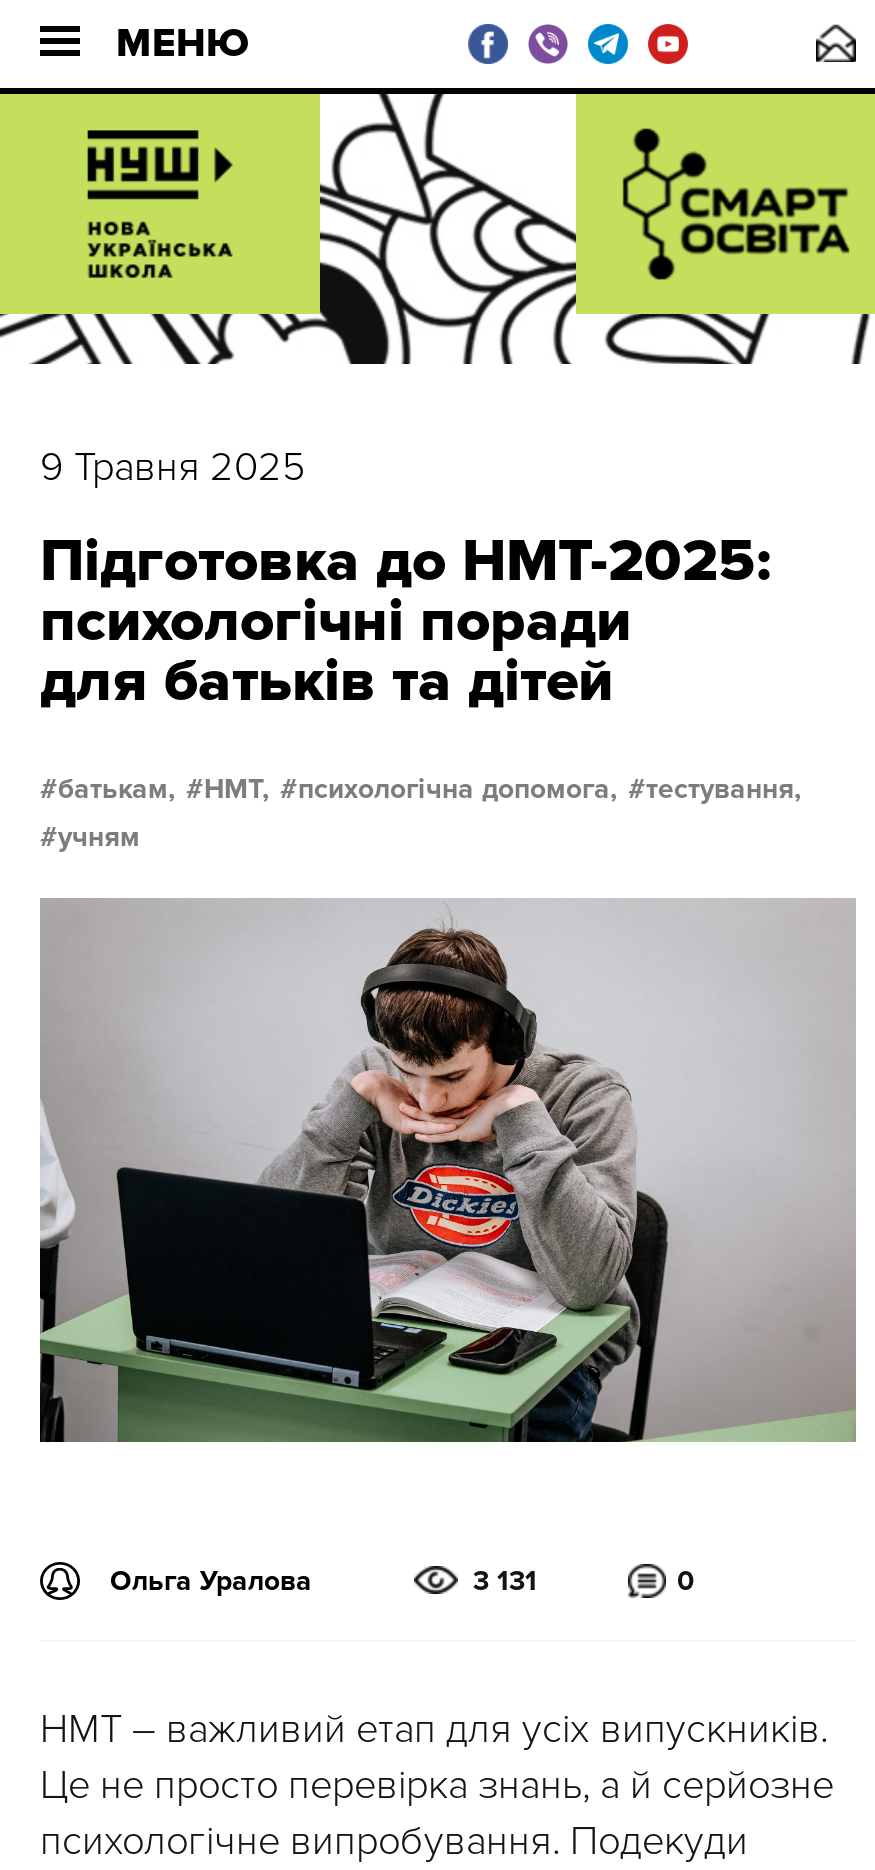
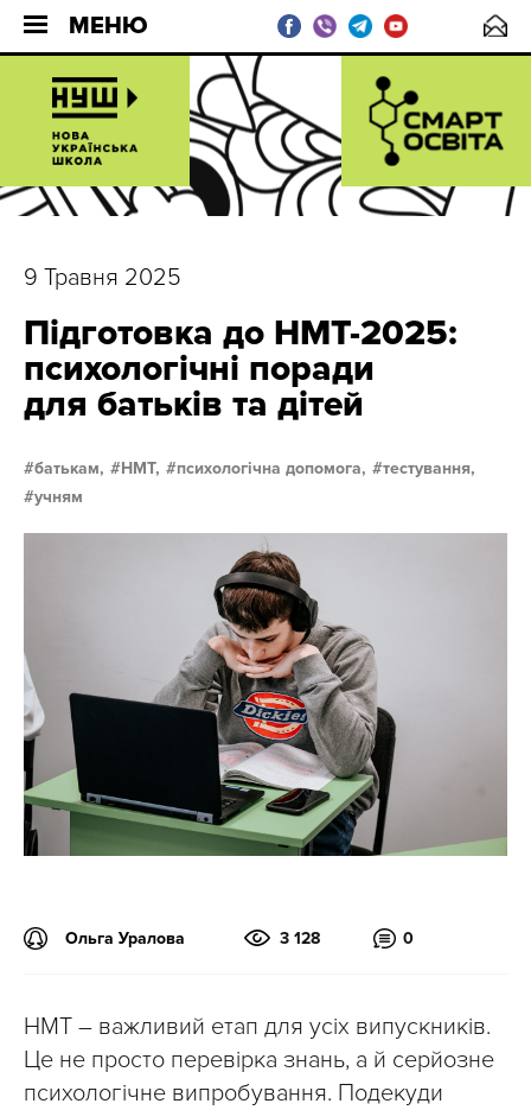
[473,1563,537,1597] 3 131 -> [279,928,319,948] 3 128

